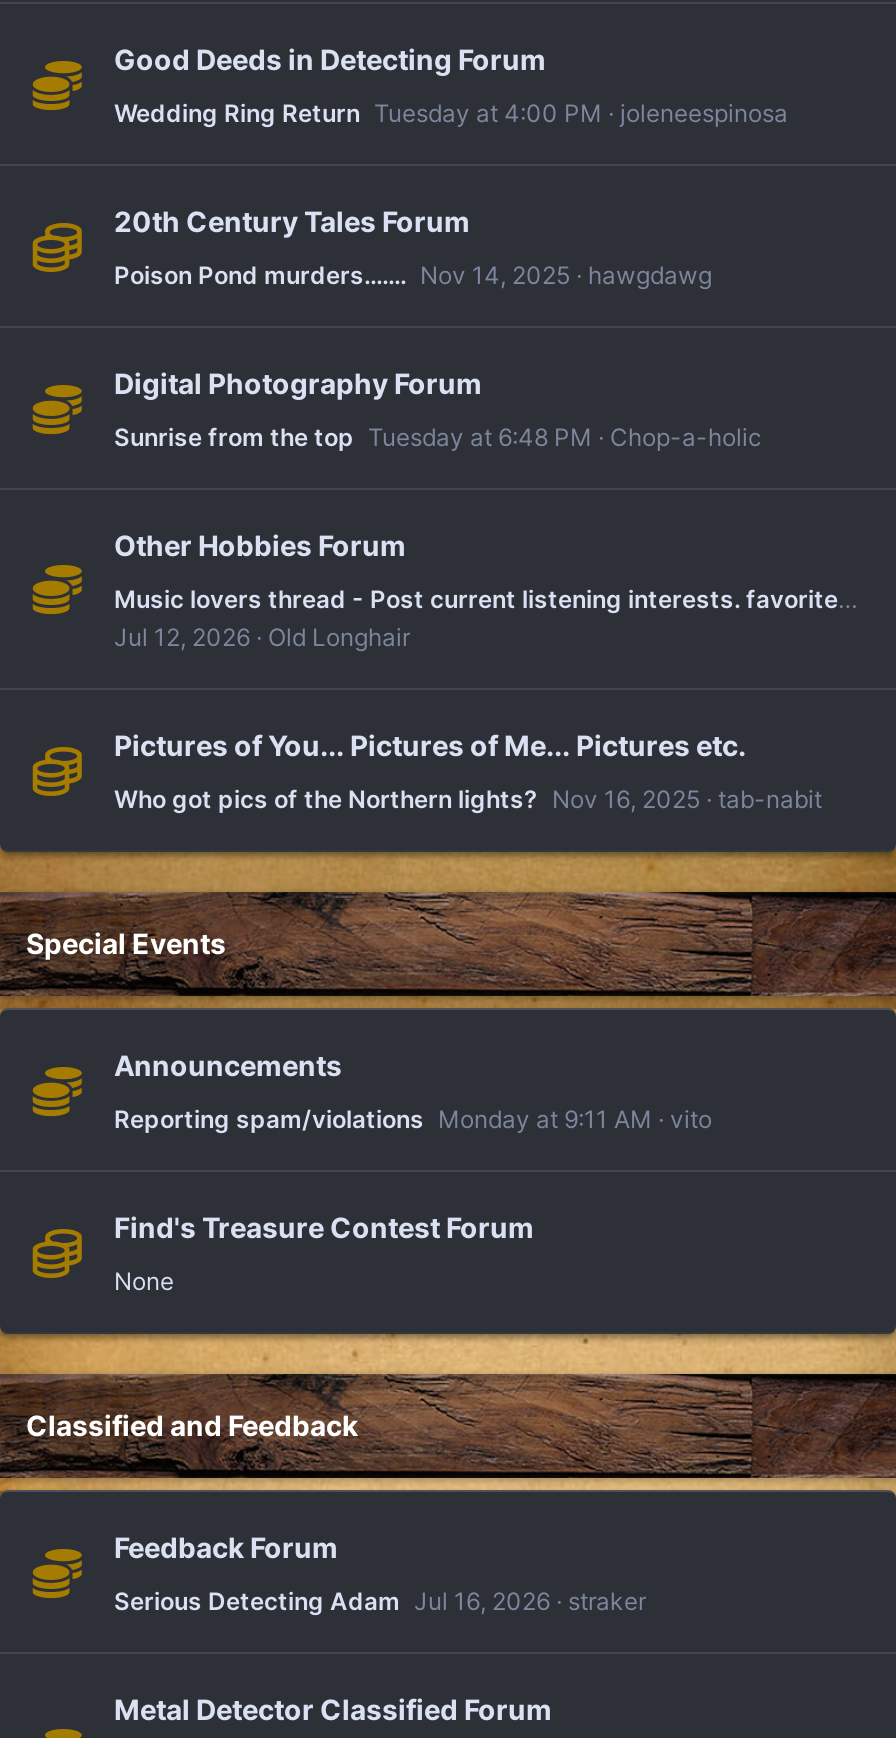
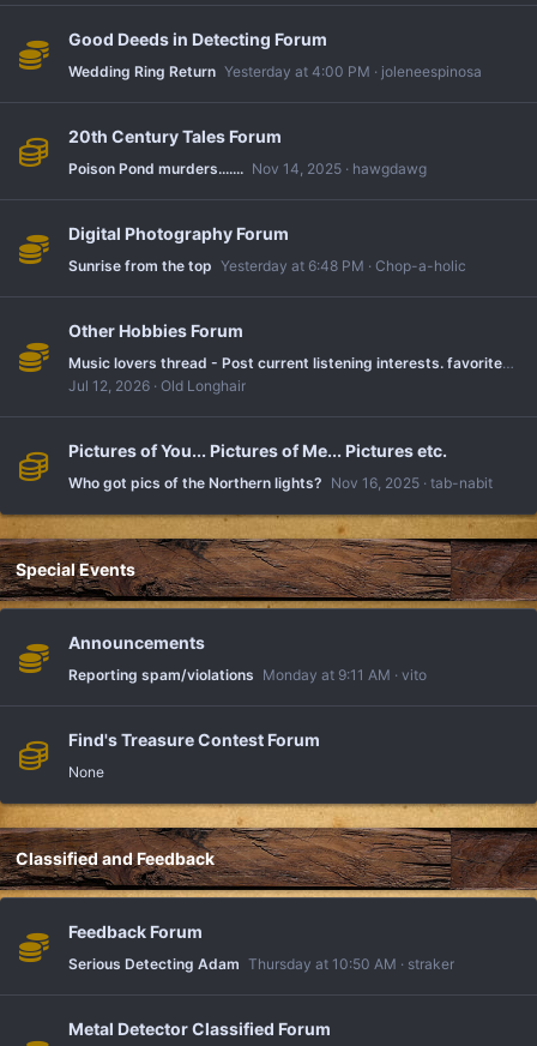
[114,97,788,127] Wedding Ring Return Tuesday at 4:00 PM joleneespinosa -> [68,62,482,80] Wedding Ring Return Yesterday at 4:00 PM joleneespinosa
[114,421,762,451] Sunrise from the top Tuesday at 6:48 PM Chop-a-holic -> [68,256,466,274] Sunrise from the top Yesterday at 6:48 PM Chop-a-holic
[114,1585,646,1615] Serious Detecting Adam Jul 16, 2026 straker -> [68,954,454,972] Serious Detecting Adam Thursday at 10:50 AM straker

